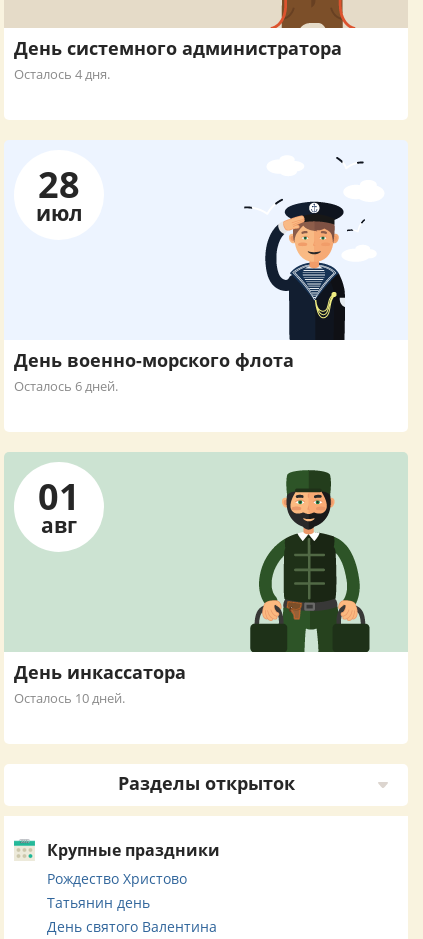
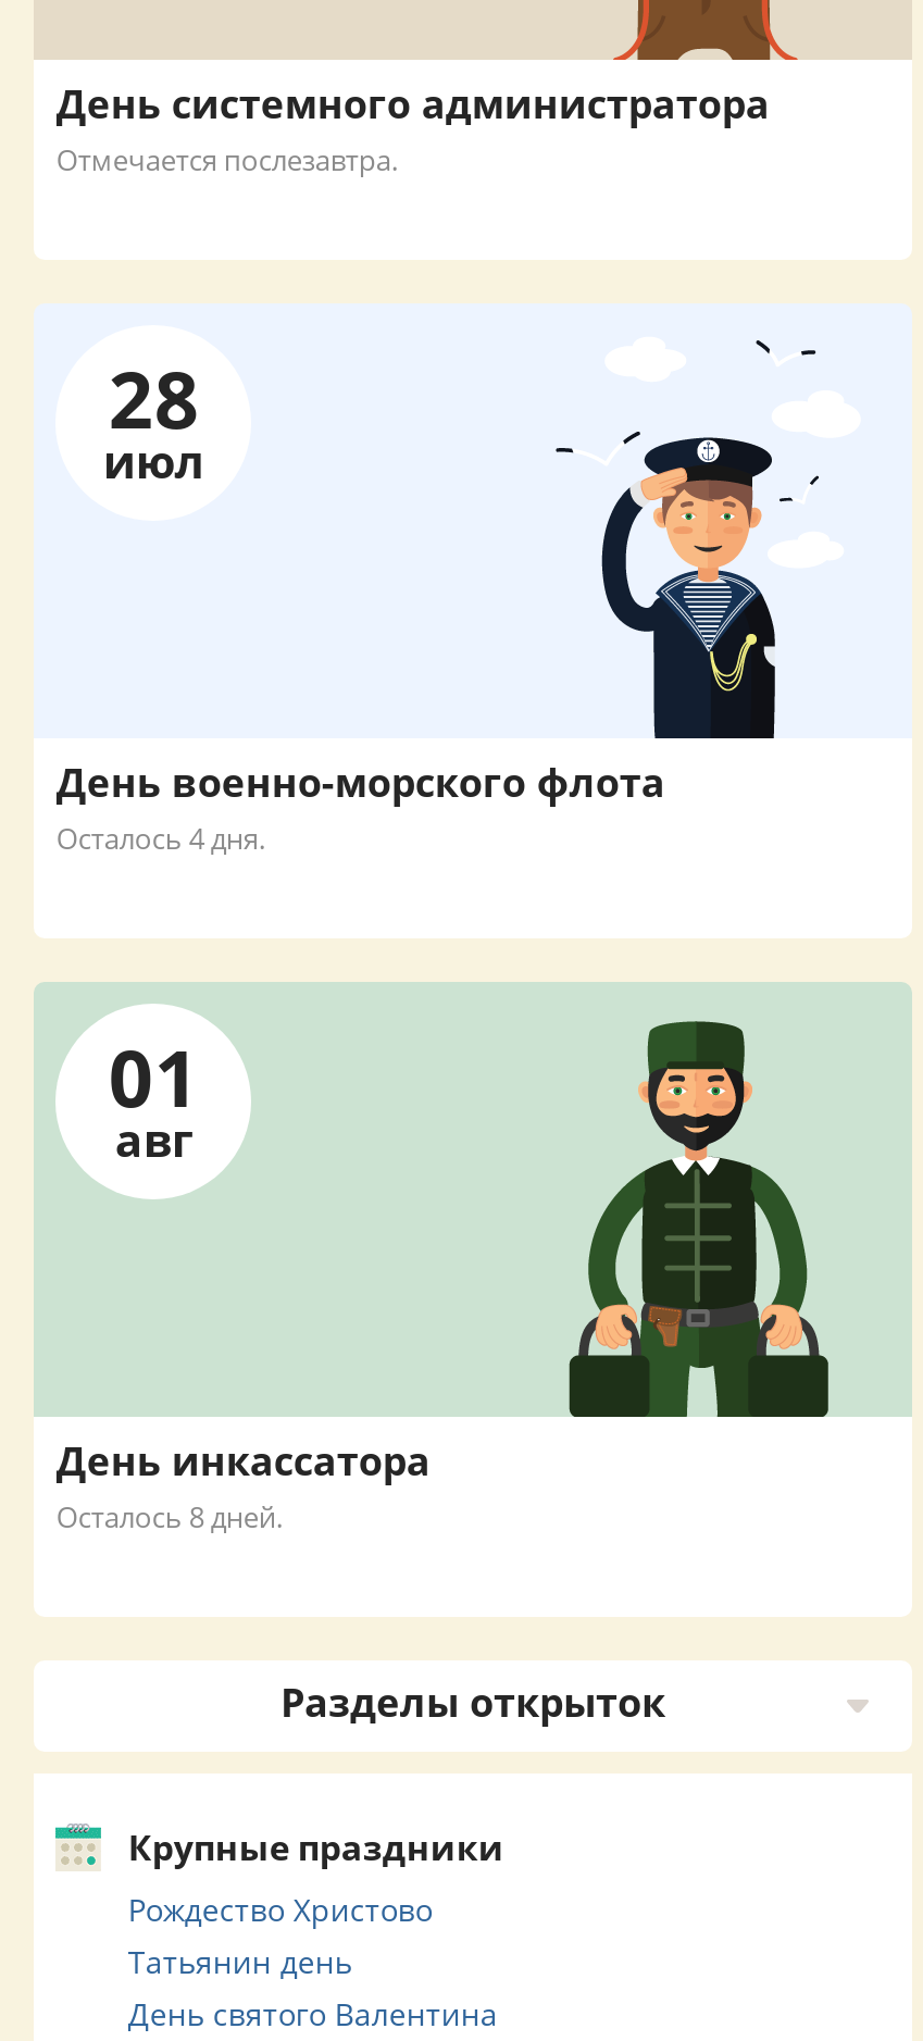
[14,65,110,83] Осталось 4 дня. -> [56,141,398,180] Отмечается послезавтра.
[14,377,118,395] Осталось 6 дней. -> [56,820,265,859] Осталось 4 дня.
[14,689,125,707] Осталось 10 дней. -> [56,1498,282,1537] Осталось 8 дней.

